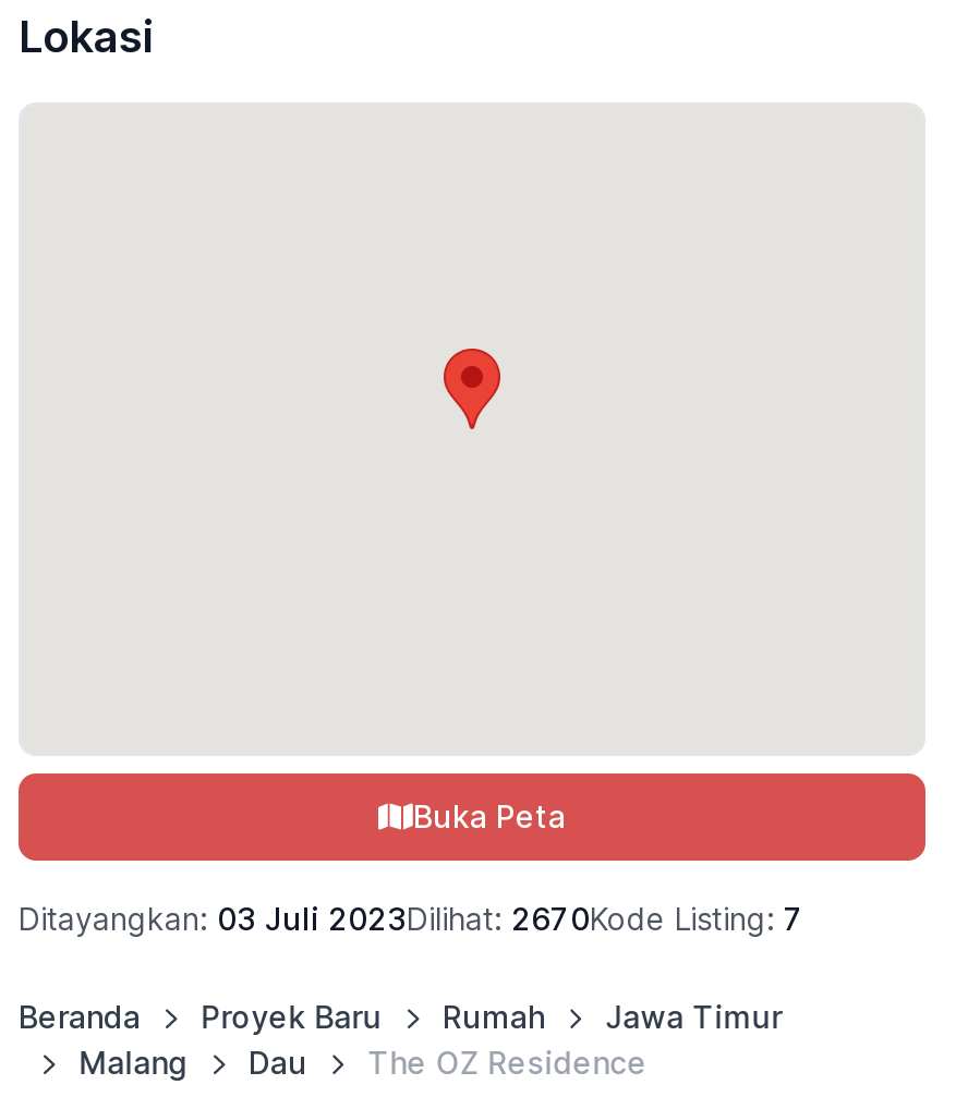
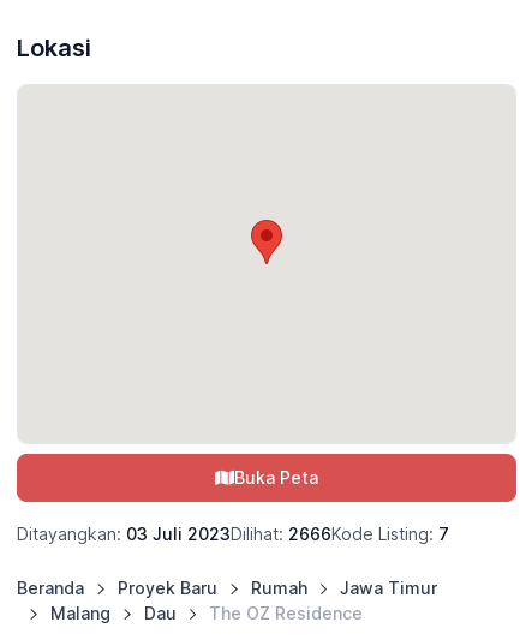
[19,900,803,938] Ditayangkan: 03 Juli 2023Dilihat: 2670Kode Listing: 7 -> [17,524,449,544] Ditayangkan: 03 Juli 2023Dilihat: 2666Kode Listing: 7

